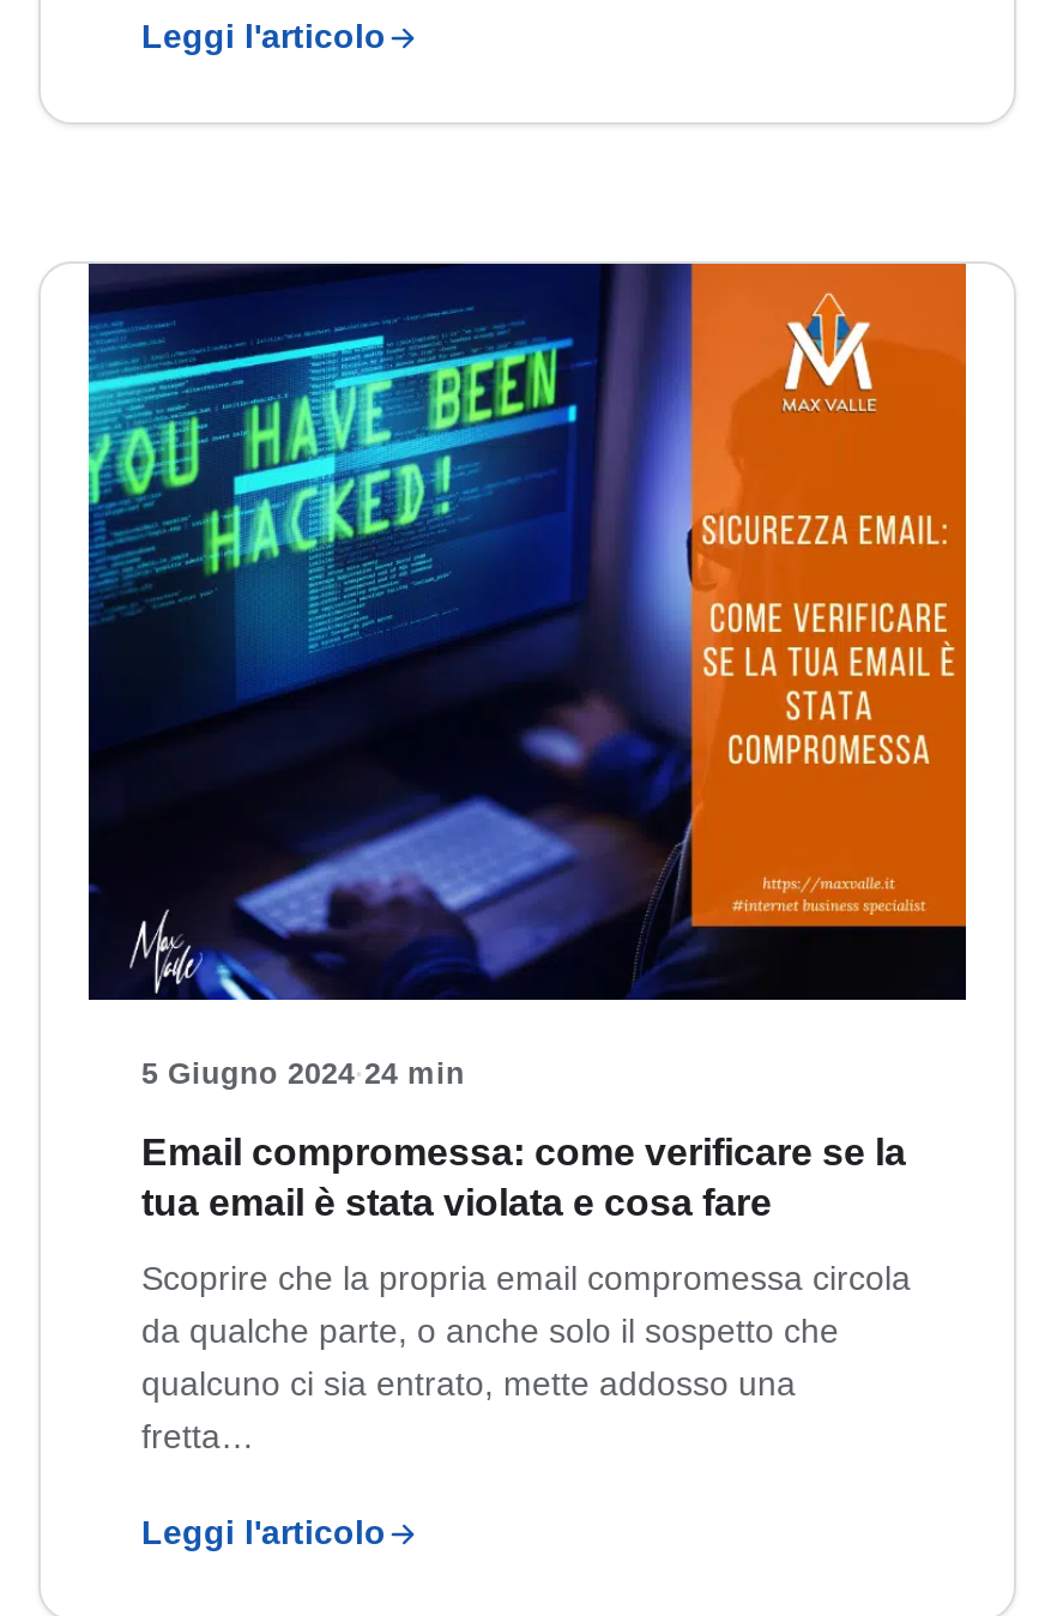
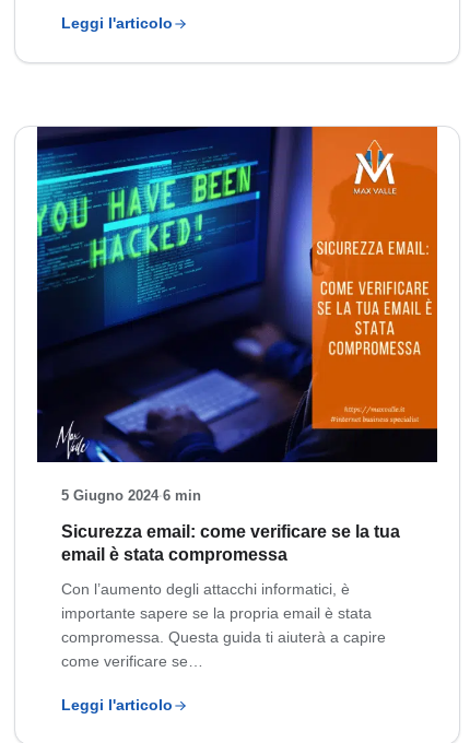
[141,1058,465,1091] 5 Giugno 2024 · 24 min -> [61,489,201,504] 5 Giugno 2024 · 6 min
[141,1130,906,1223] Email compromessa: come verificare se la | tua email è stata violata e cosa fare -> [61,521,400,564] Sicurezza email: come verificare se la tua | email è stata compromessa
[141,1259,911,1456] Scoprire che la propria email compromessa circola | da qualche parte, o anche solo il sospetto che | qualcuno ci sia entrato, mette addosso una | fretta… -> [61,580,386,670] Con l’aumento degli attacchi informatici, è | importante sapere se la propria email è stata | compromessa. Questa guida ti aiuterà a capire | come verificare se…

